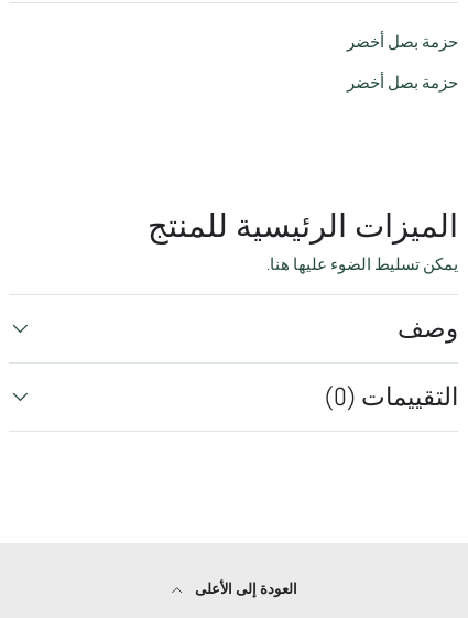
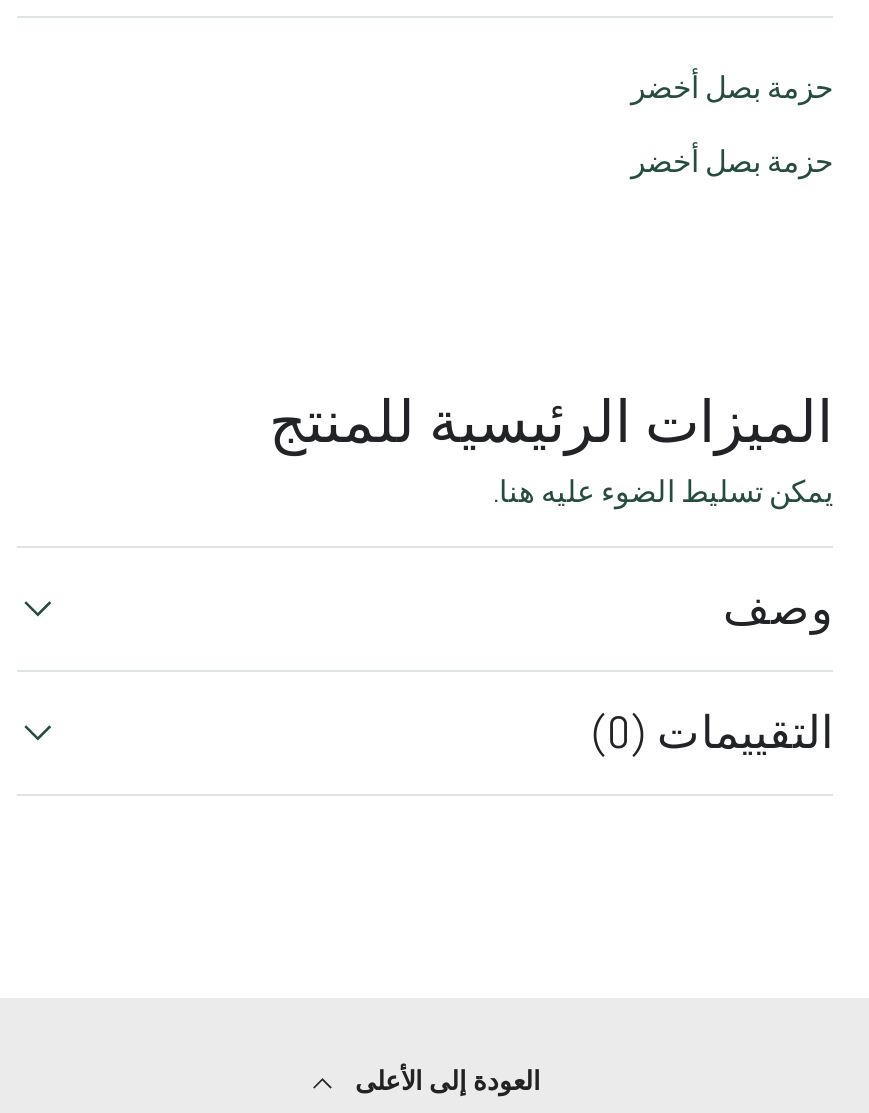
[266,253,458,274] يمكن تسليط الضوء عليها هنا. -> [493,471,833,509] يمكن تسليط الضوء عليه هنا.

